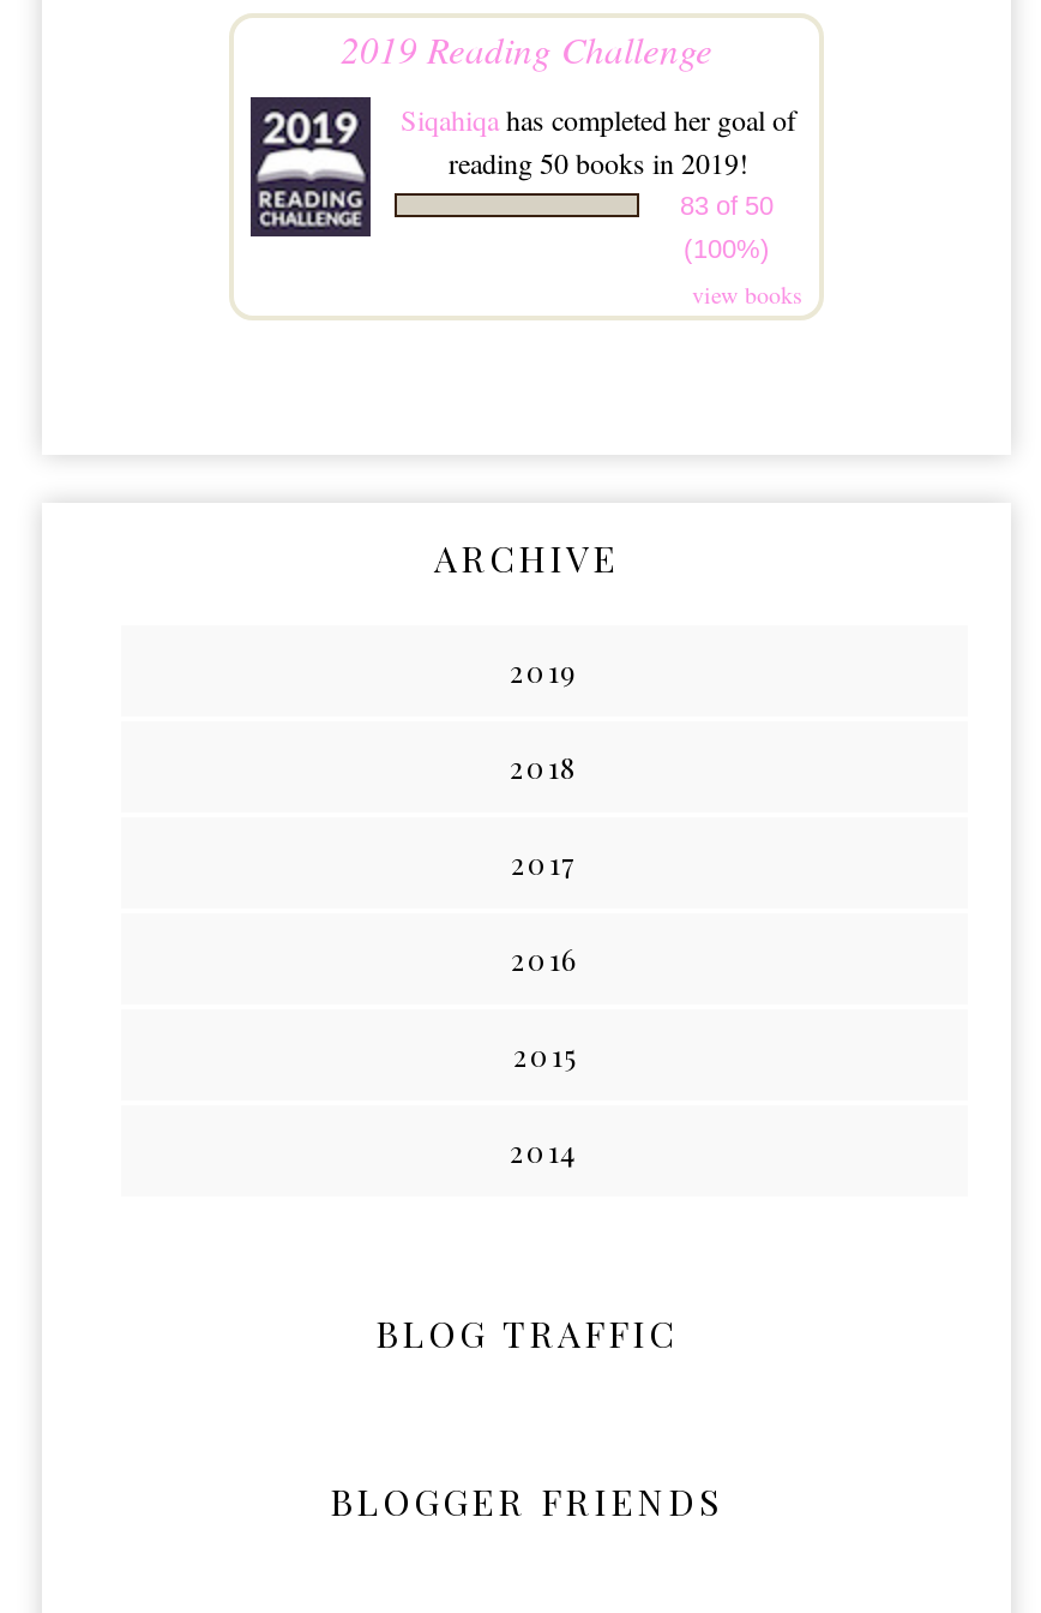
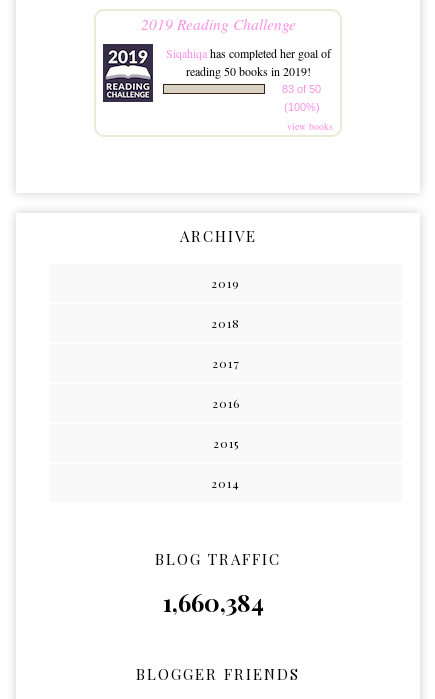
none -> [162,586,263,618] 1,660,384

